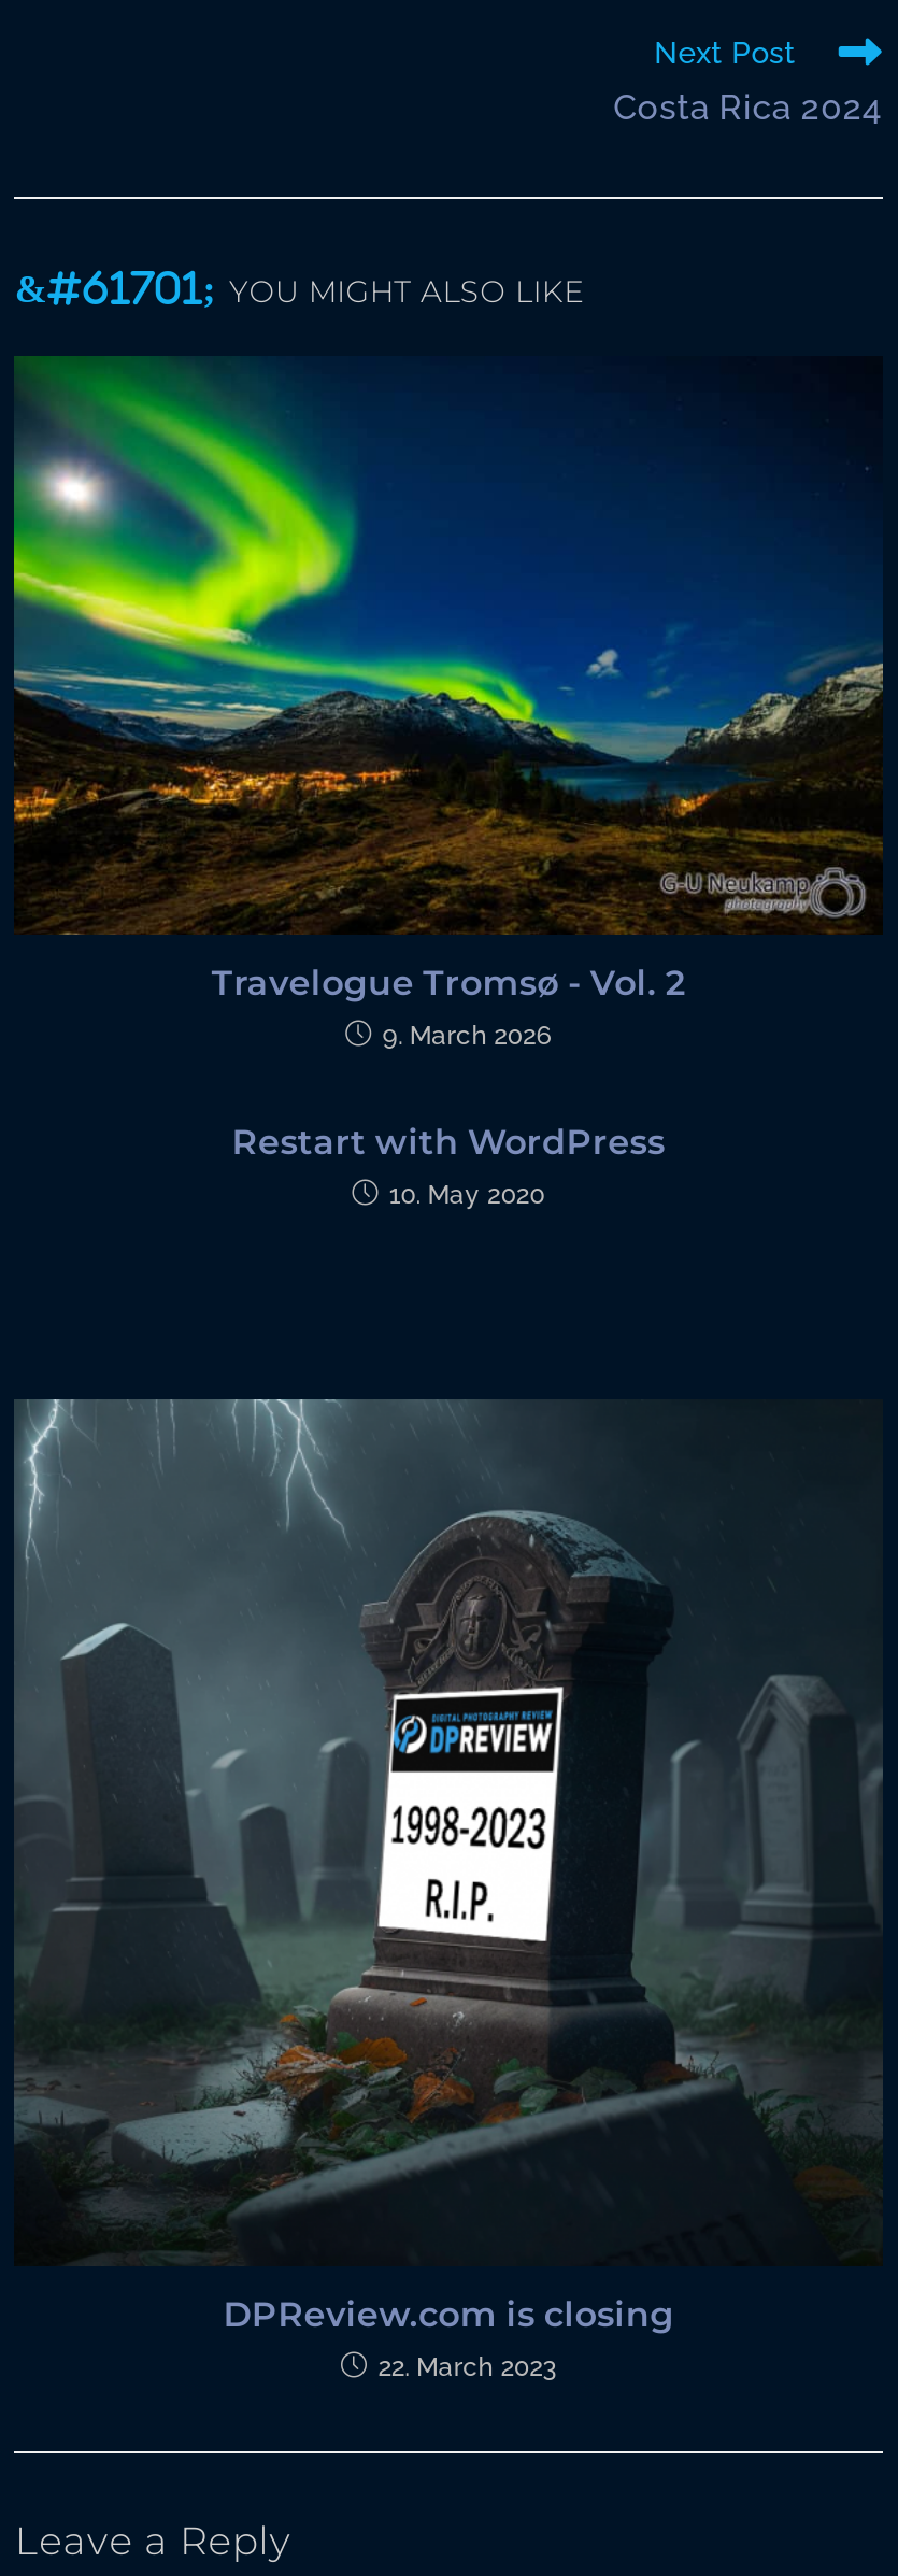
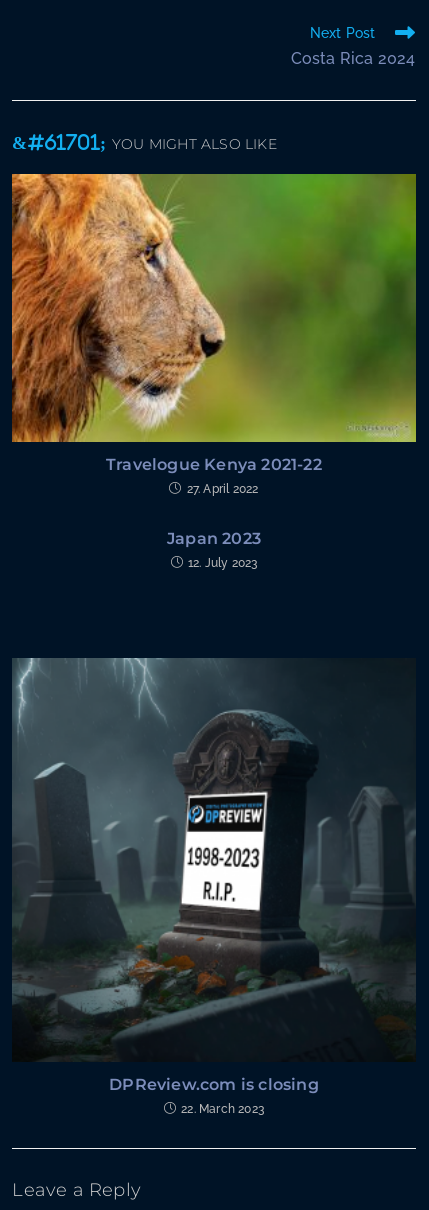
[12,356,883,1050] [image] | Travelogue Tromsø - Vol. 2 | 9. March 2026 -> [11,173,417,496] [image] | Travelogue Kenya 2021-22 | 27. April 2022
[232,1121,665,1209] Restart with WordPress | 10. May 2020 -> [167,529,261,570] Japan 2023 | 12. July 2023

